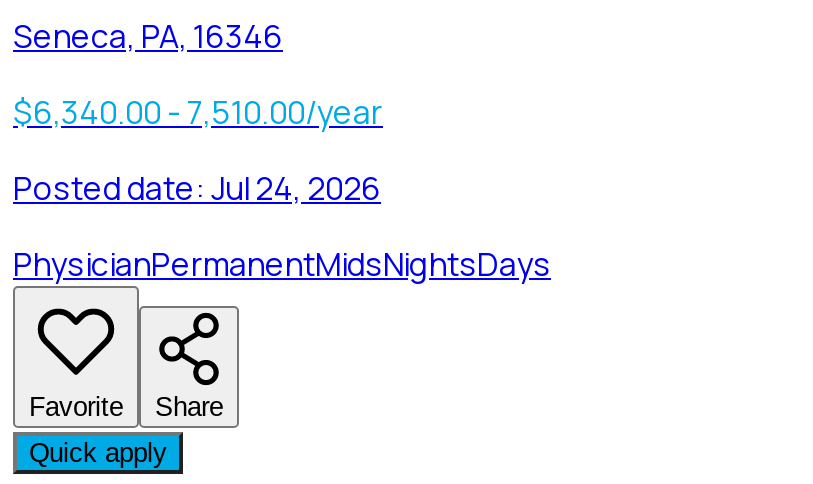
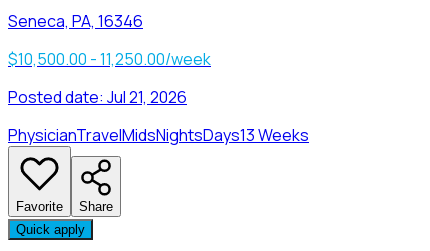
[13,90,383,134] $6,340.00 - 7,510.00/year -> [8,48,211,70] $10,500.00 - 11,250.00/week
[13,166,381,210] Posted date: Jul 24, 2026 -> [8,86,187,108] Posted date: Jul 21, 2026
[13,242,551,286] PhysicianPermanentMidsNightsDays -> [8,124,309,146] PhysicianTravelMidsNightsDays13 Weeks

